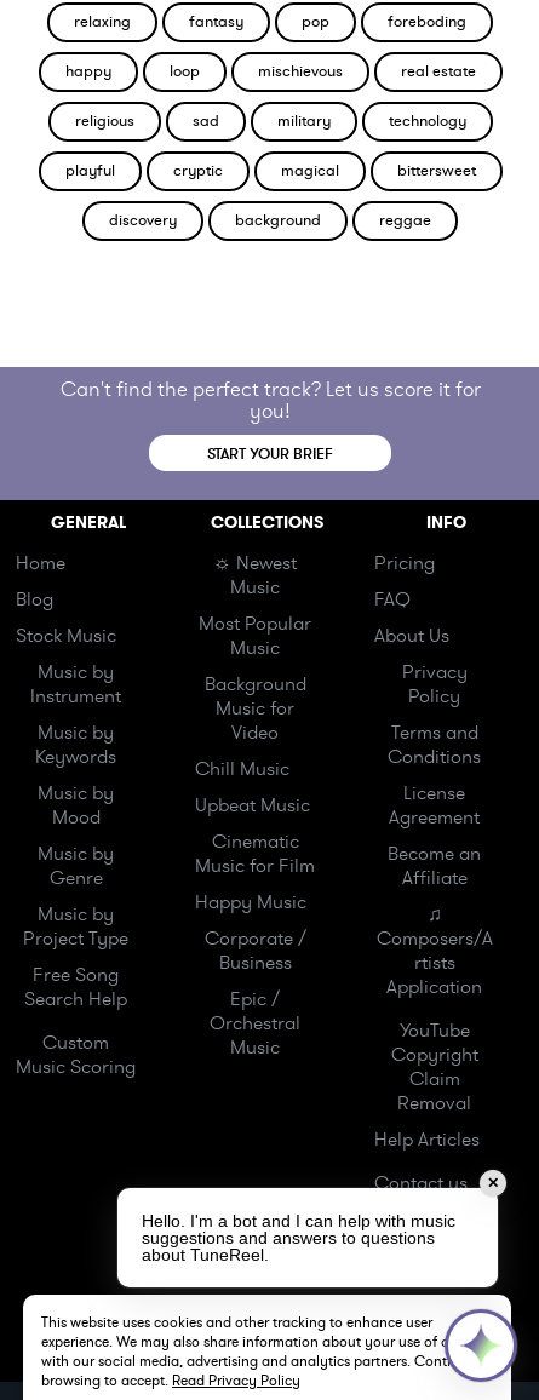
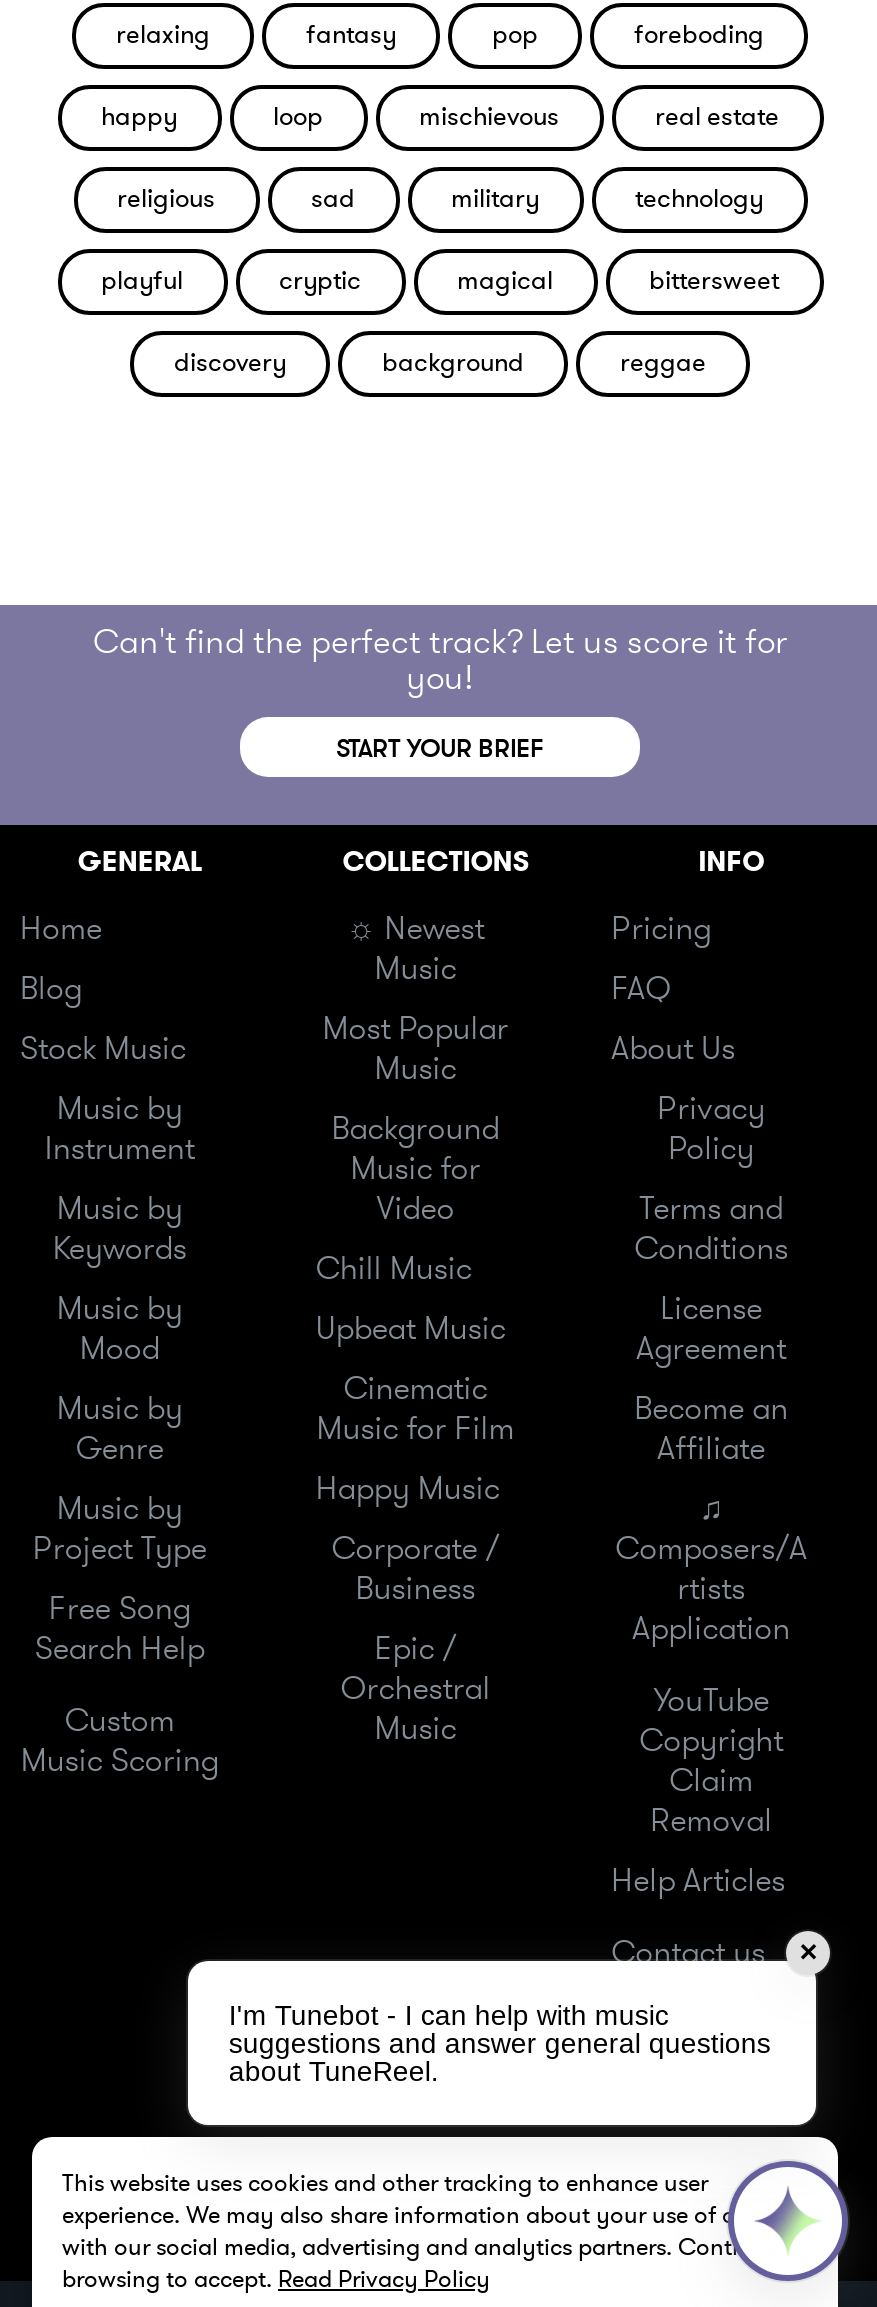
[142,1211,456,1247] Hello. I'm a bot and I can help with music | suggestions and answers to questions -> [229,1999,771,2059] I'm Tunebot - I can help with music | suggestions and answer general questions

